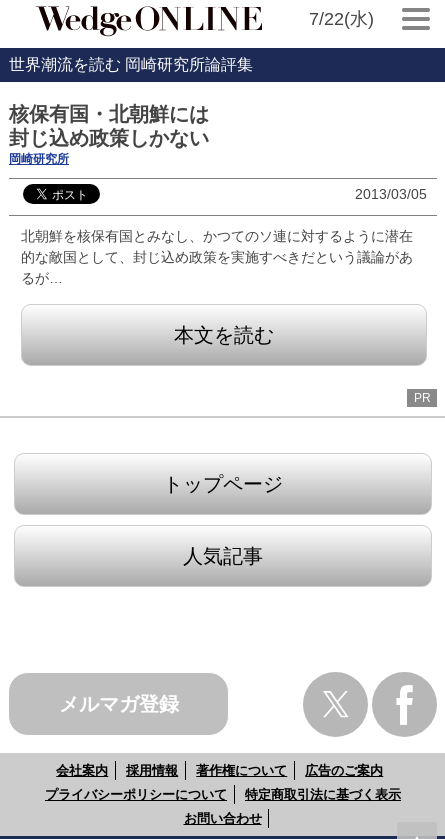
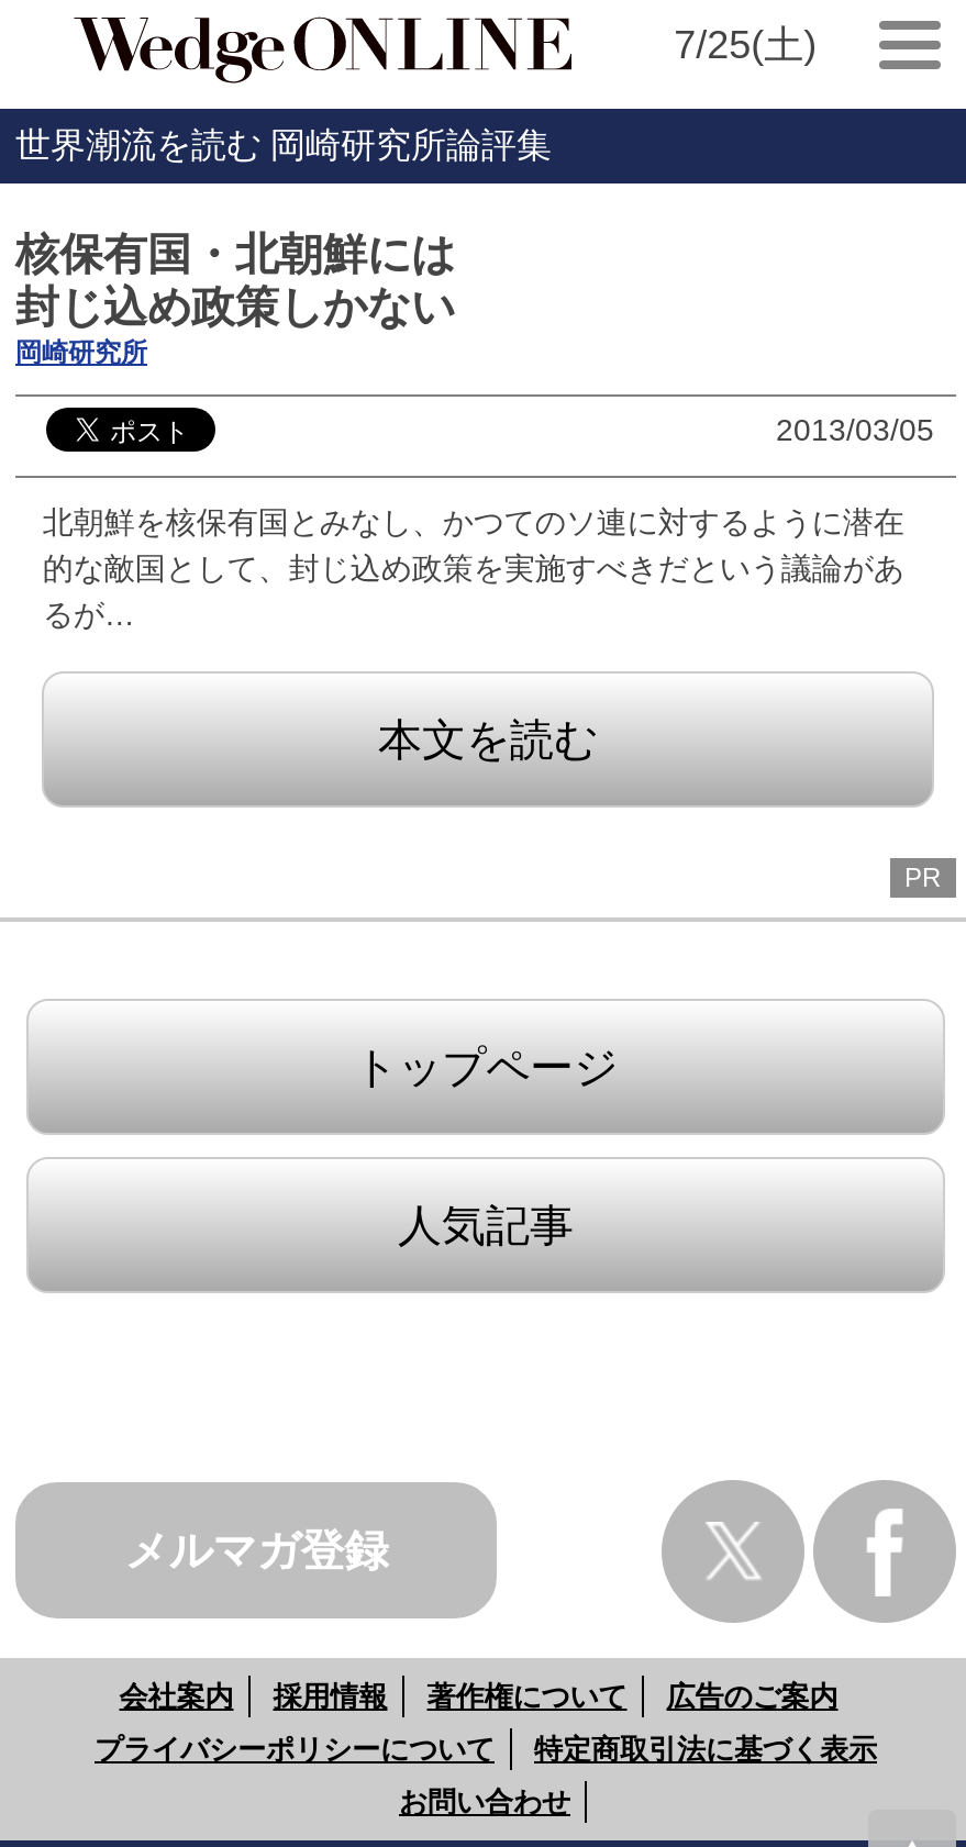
[309,9,374,29] 7/22(水) -> [674,23,817,67] 7/25(土)

